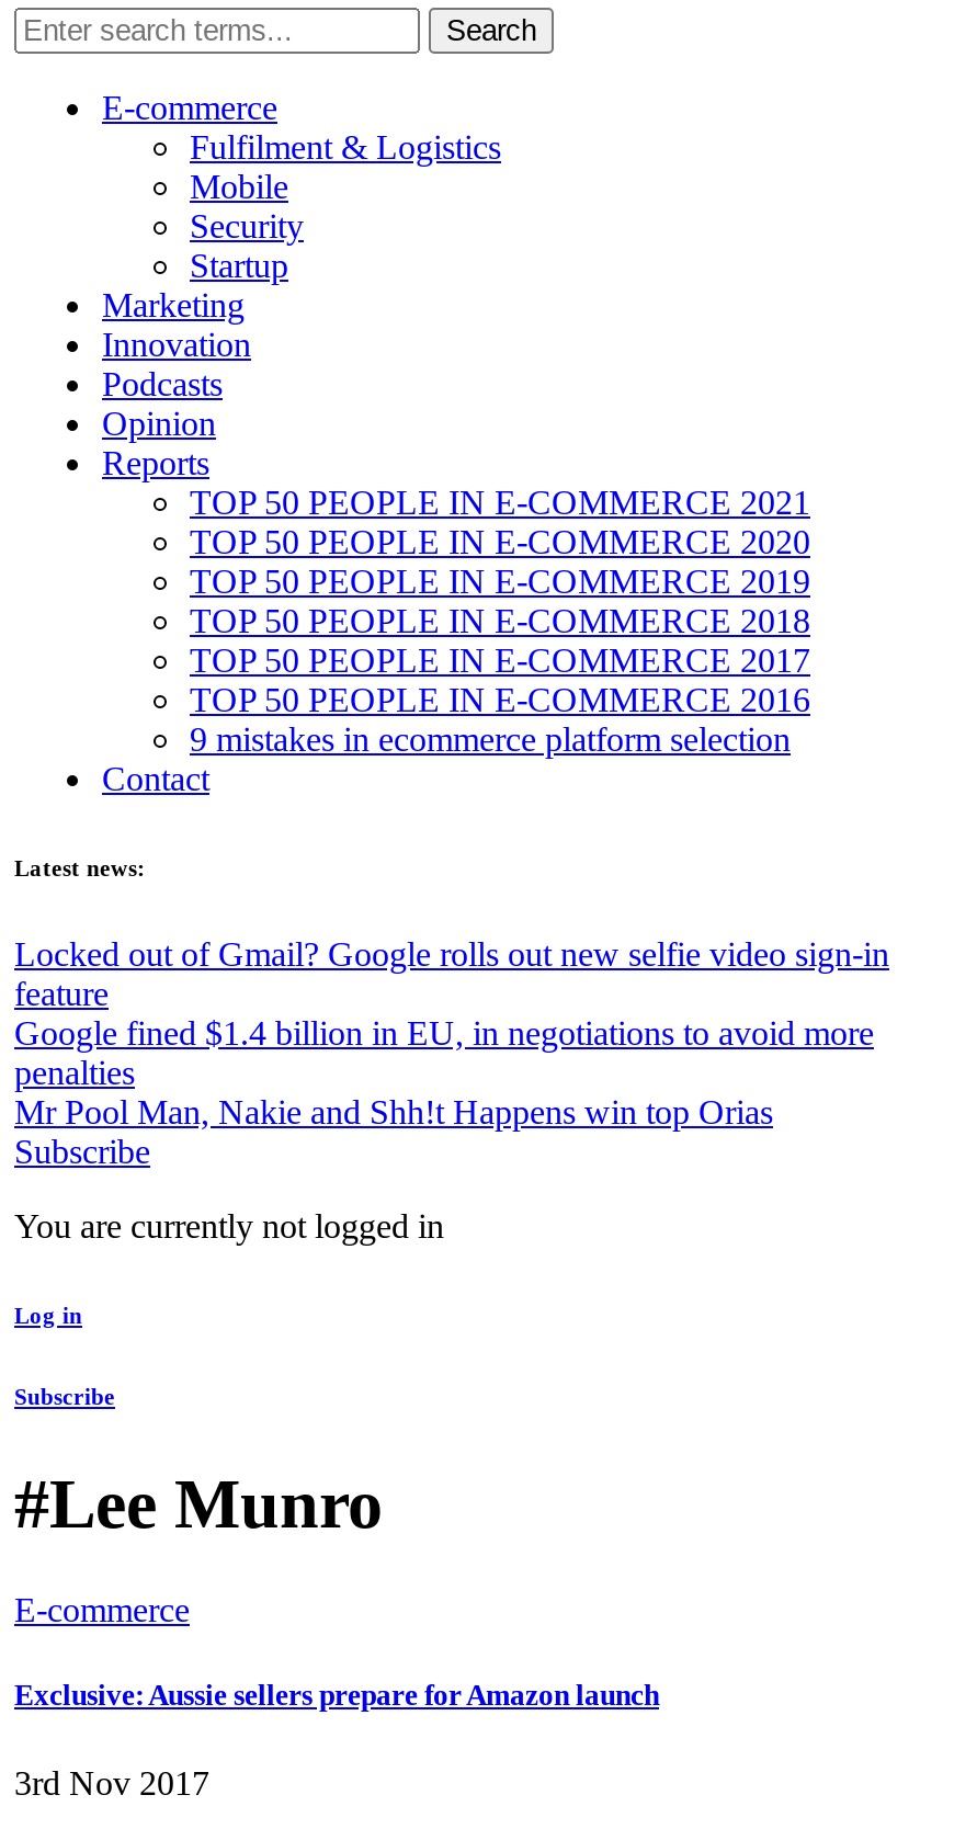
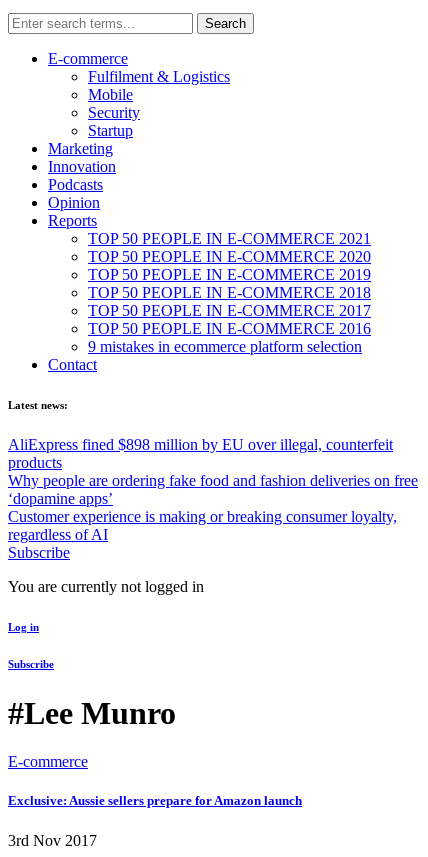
[14,935,889,1130] Locked out of Gmail? Google rolls out new selfie video sign-in | feature | Google fined $1.4 billion in EU, in negotiations to avoid more | penalties | Mr Pool Man, Nakie and Shh!t Happens win top Orias -> [8,436,418,543] AliExpress fined $898 million by EU over illegal, counterfeit | products | Why people are ordering fake food and fashion deliveries on free | ‘dopamine apps’ | Customer experience is making or breaking consumer loyalty, | regardless of AI

